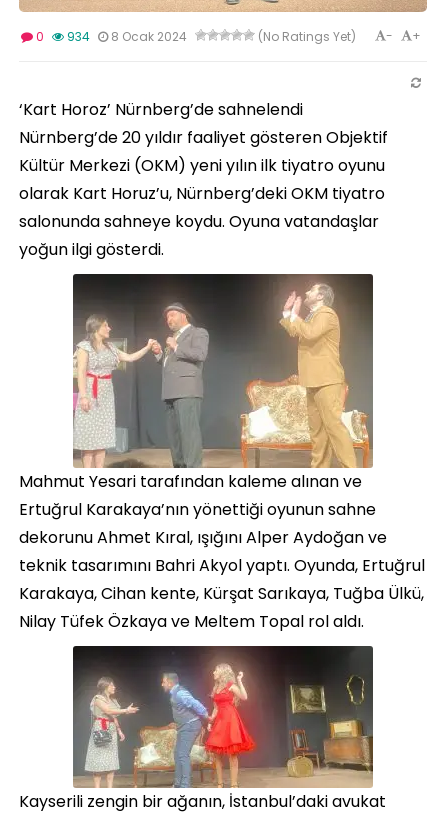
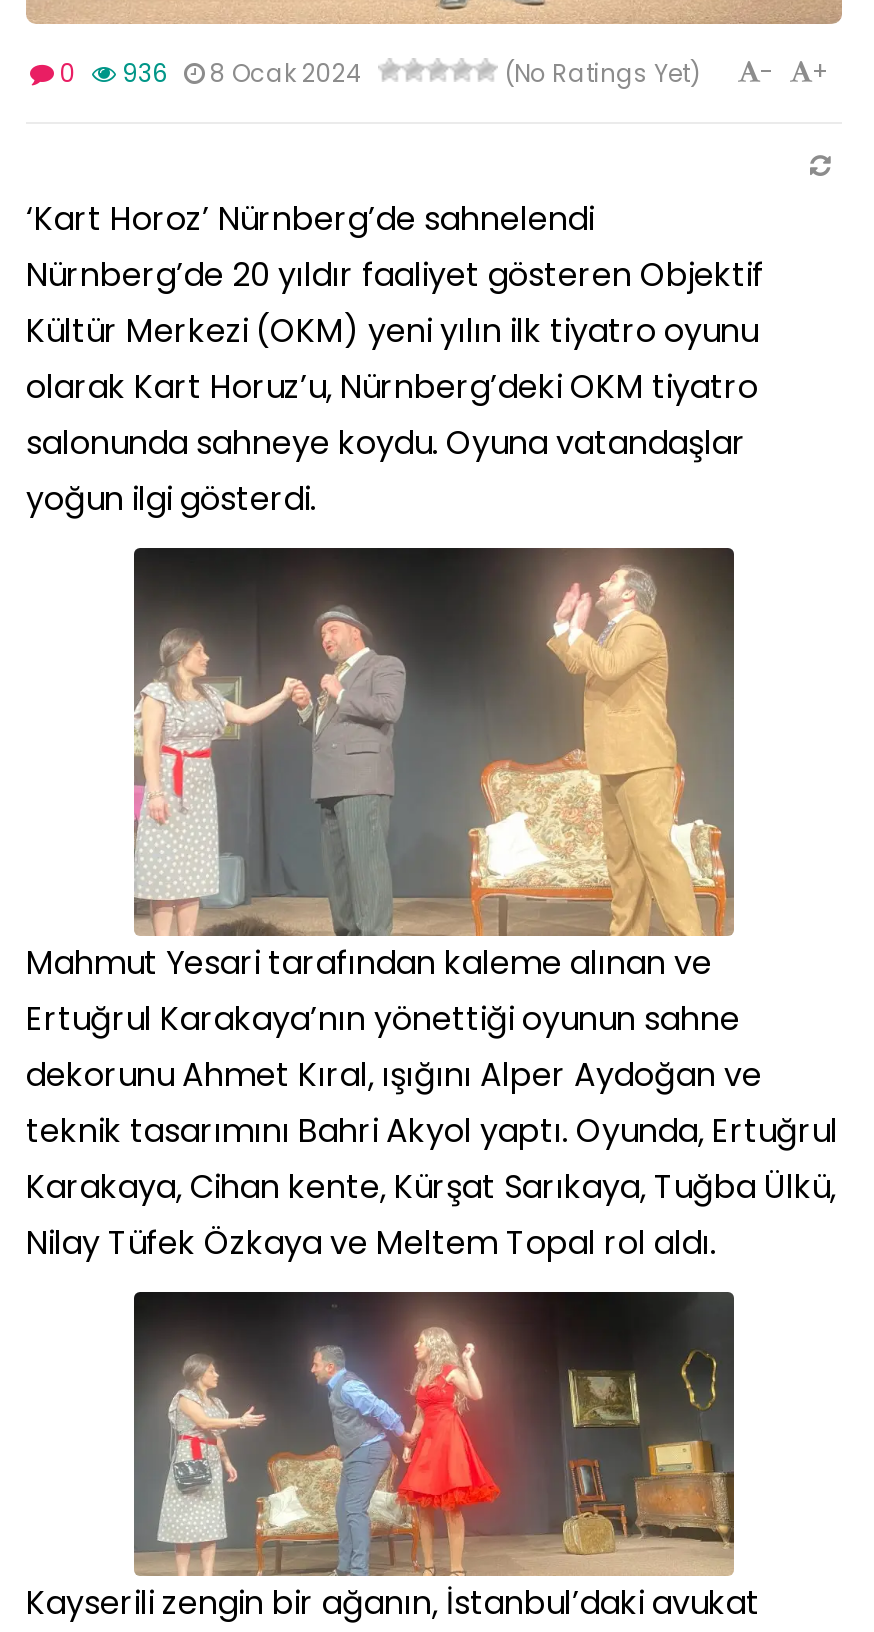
[33,28,187,45] 0 934 8 Ocak 2024 -> [54,55,362,89] 0 936 8 Ocak 2024

